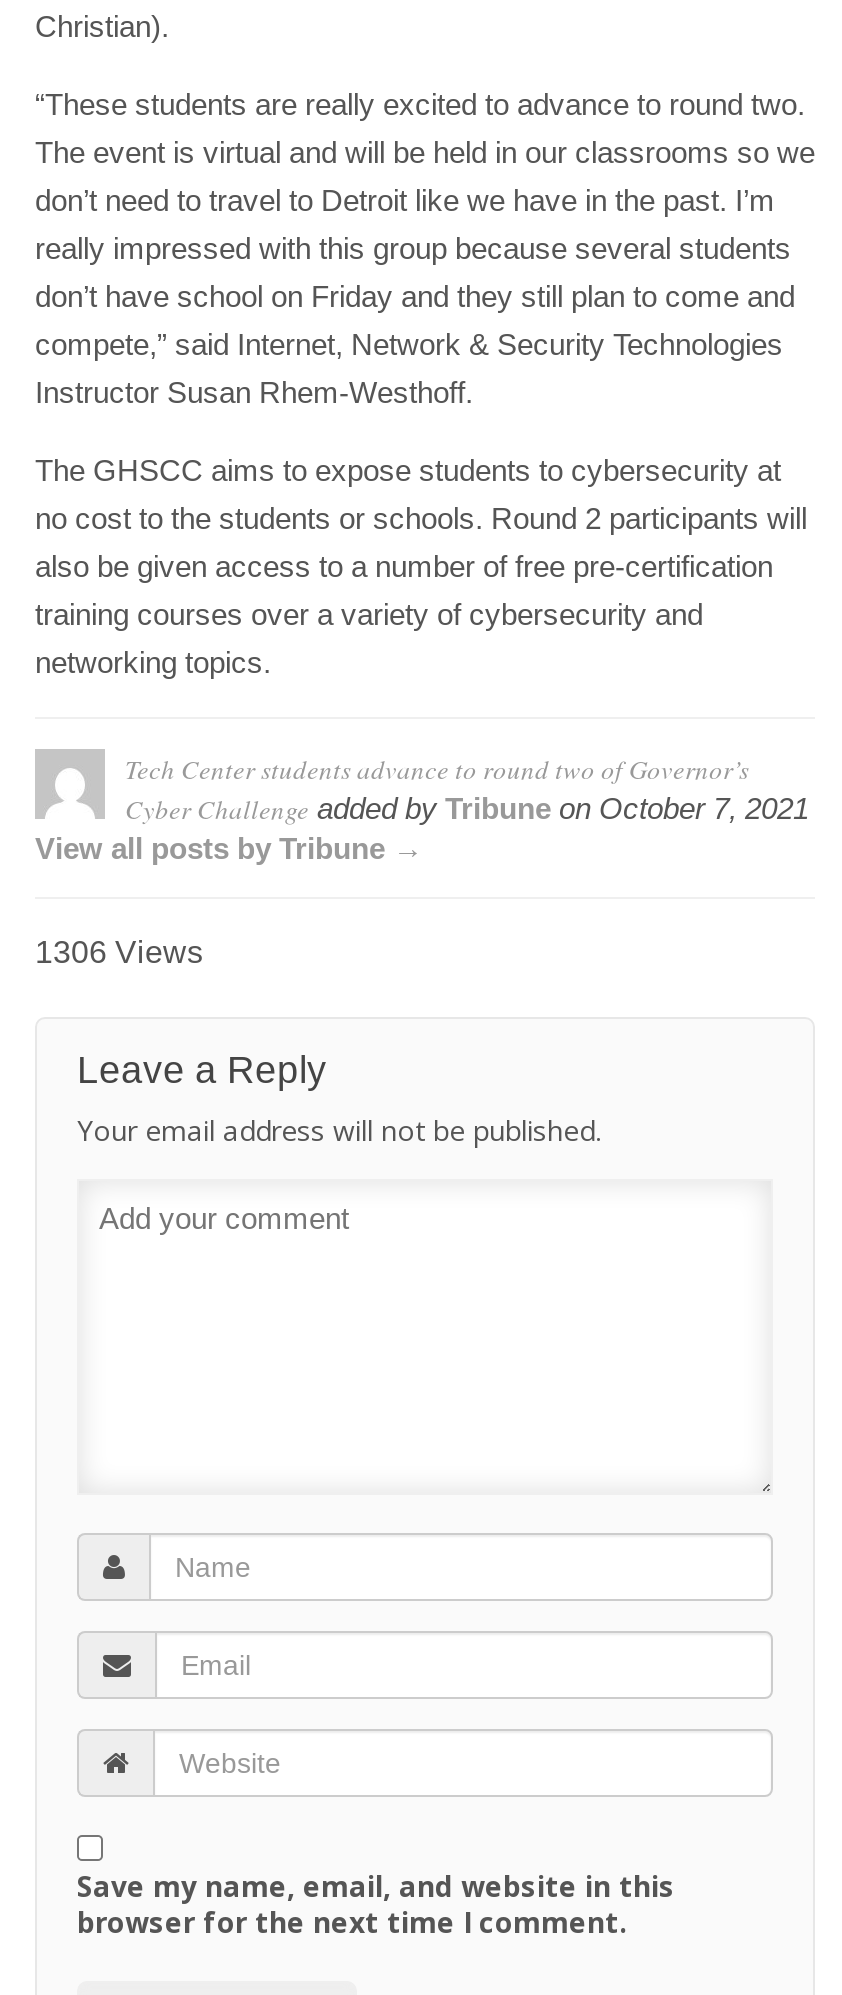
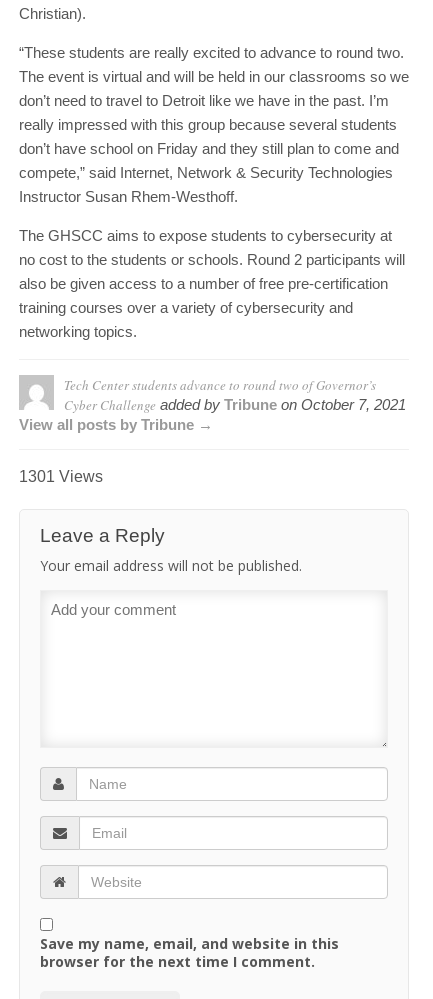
[35,935,203,969] 1306 Views -> [19,468,103,485] 1301 Views

